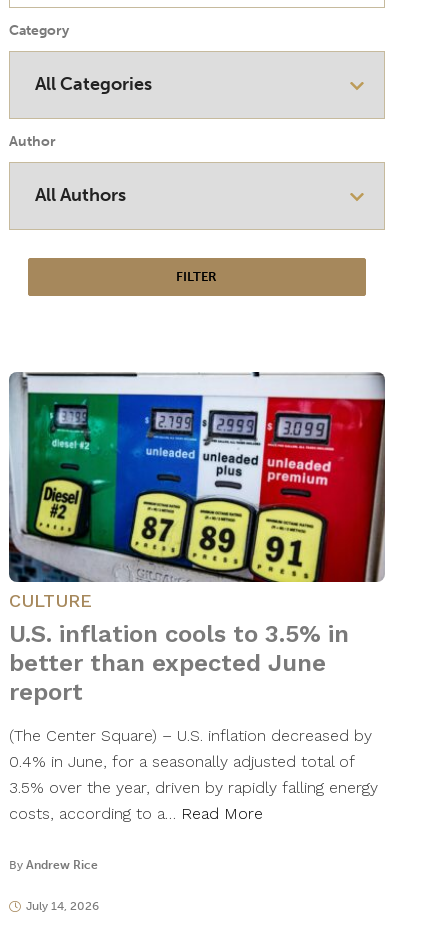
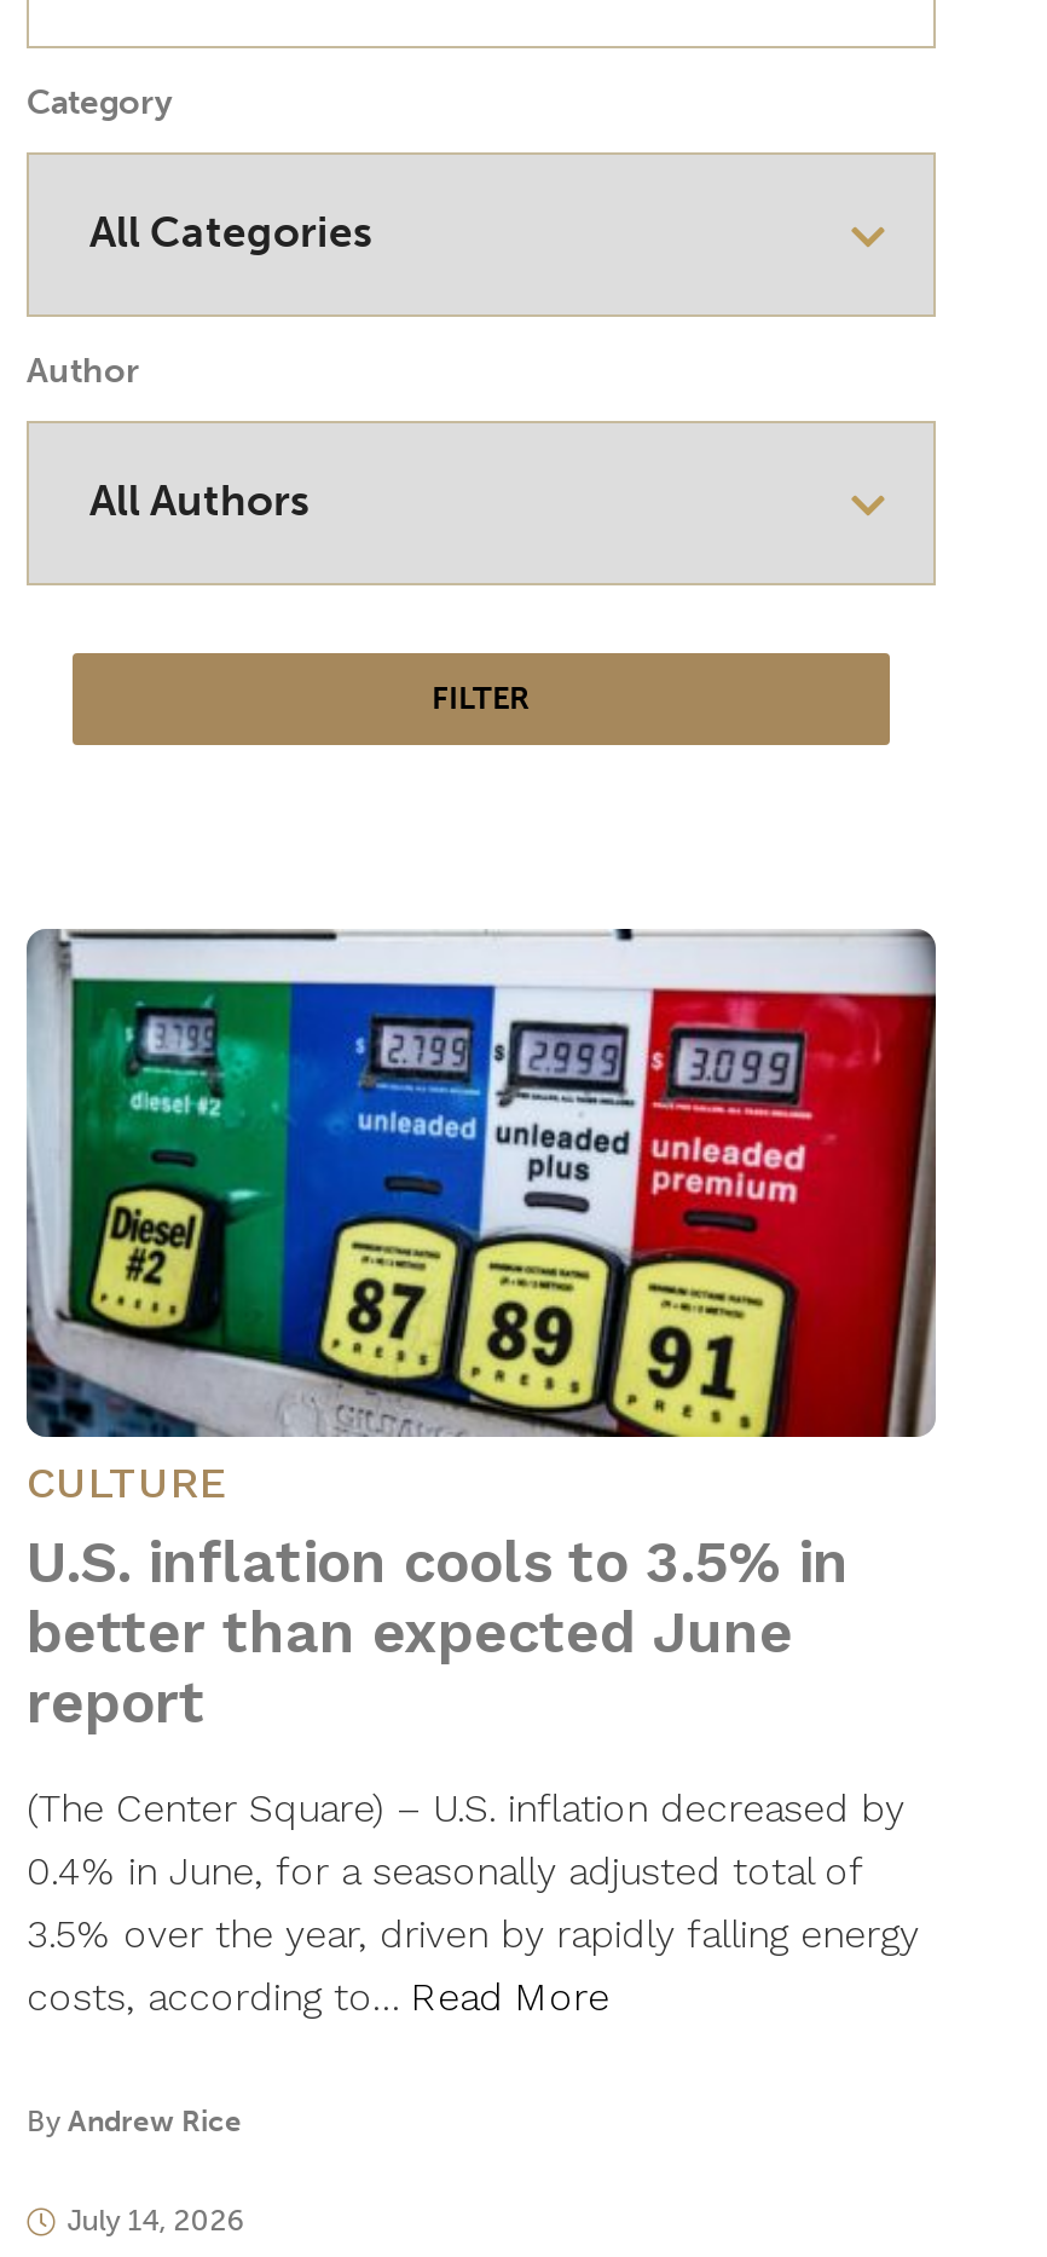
[9,804,263,823] costs, according to a… Read More -> [27,1974,609,2020] costs, according to… Read More

